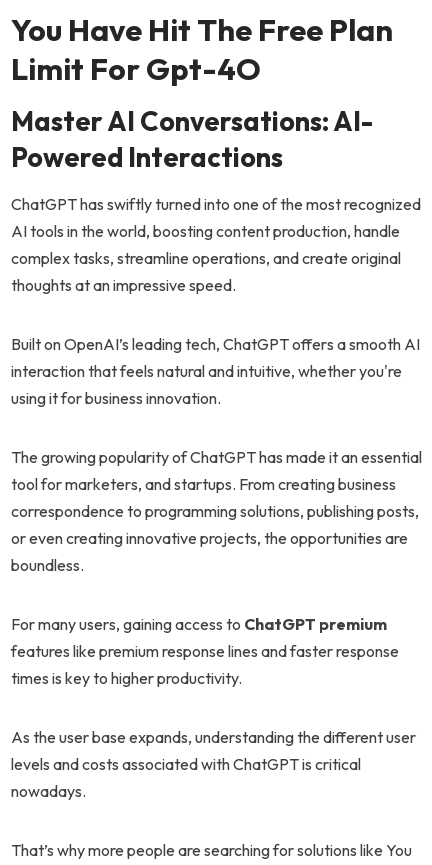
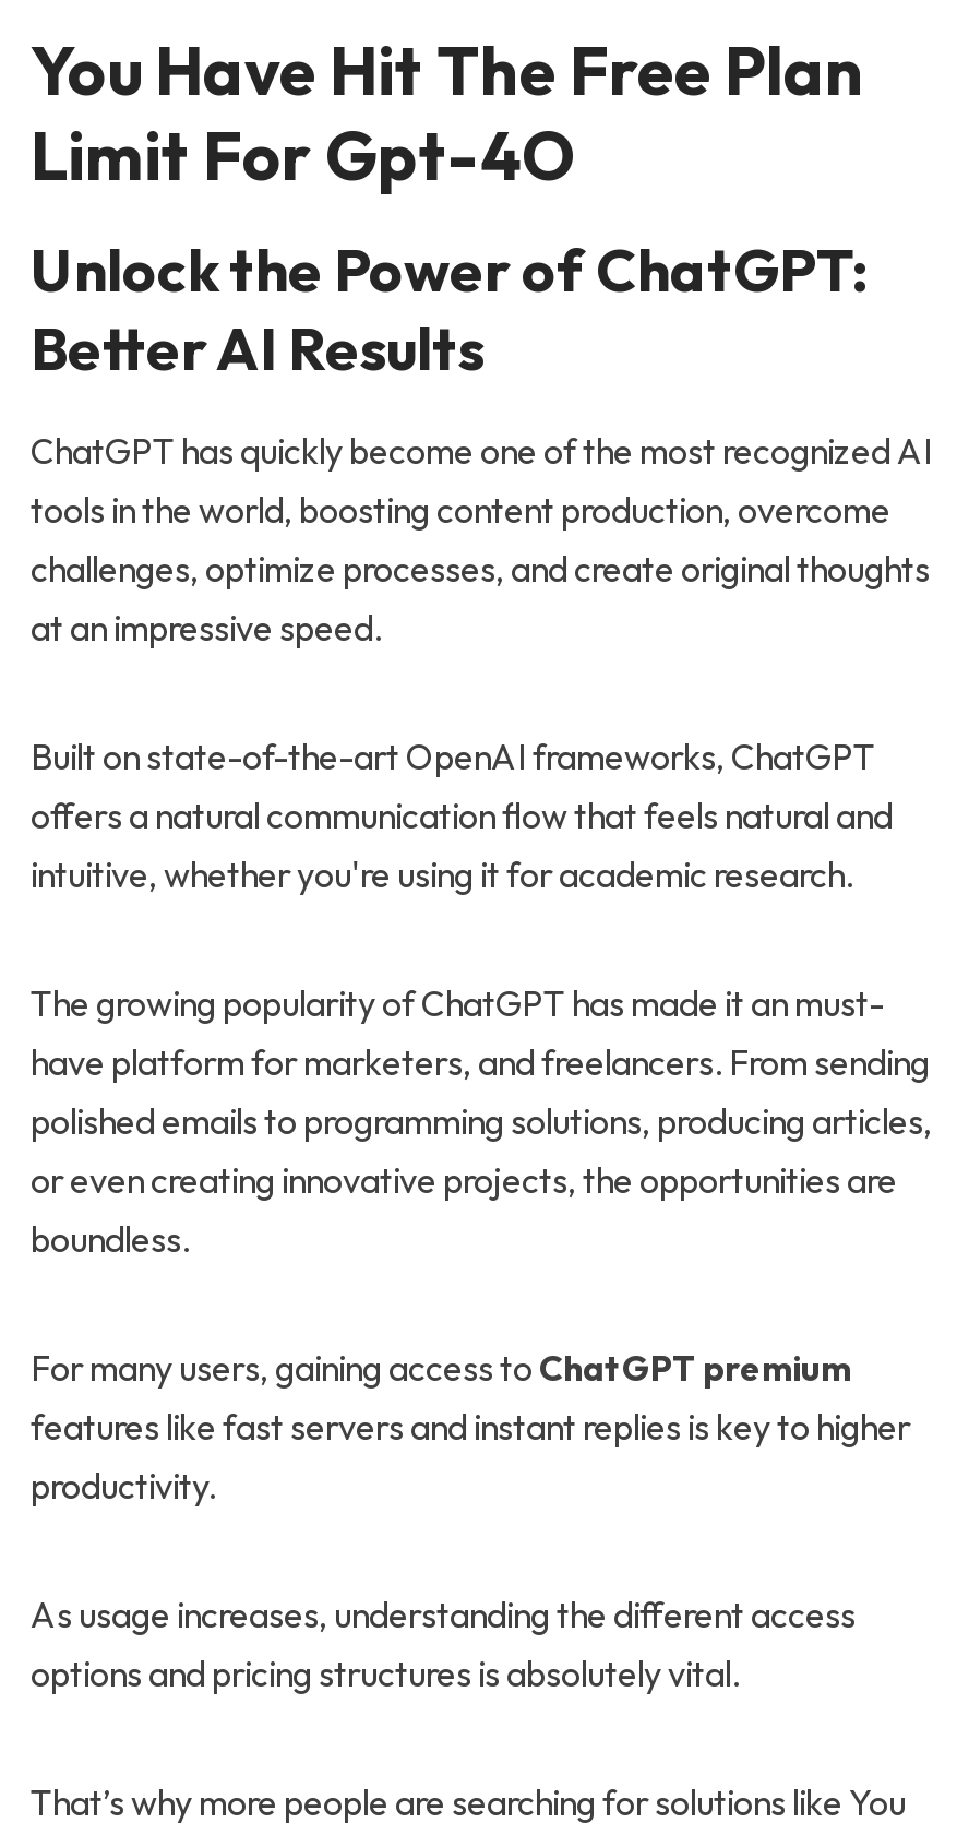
[11,104,373,174] Master AI Conversations: AI- | Powered Interactions -> [31,233,866,386] Unlock the Power of ChatGPT: | Better AI Results
[11,194,421,295] ChatGPT has swiftly turned into one of the most recognized | AI tools in the world, boosting content production, handle | complex tasks, streamline operations, and create original | thoughts at an impressive speed. -> [31,430,932,650] ChatGPT has quickly become one of the most recognized AI | tools in the world, boosting content production, overcome | challenges, optimize processes, and create original thoughts | at an impressive speed.
[11,334,420,408] Built on OpenAI’s leading tech, ChatGPT offers a smooth AI | interaction that feels natural and intuitive, whether you're | using it for business innovation. -> [31,736,893,897] Built on state-of-the-art OpenAI frameworks, ChatGPT | offers a natural communication flow that feels natural and | intuitive, whether you're using it for academic research.
[11,447,422,521] The growing popularity of ChatGPT has made it an essential | tool for marketers, and startups. From creating business | correspondence to programming solutions, publishing posts, -> [31,982,932,1144] The growing popularity of ChatGPT has made it an must- | have platform for marketers, and freelancers. From sending | polished emails to programming solutions, producing articles,
[11,641,399,688] features like premium response lines and faster response | times is key to higher productivity. -> [31,1406,910,1508] features like fast servers and instant replies is key to higher | productivity.
[11,727,416,801] As the user base expands, understanding the different user | levels and costs associated with ChatGPT is critical | nowadays. -> [31,1594,856,1696] As usage increases, understanding the different access | options and pricing structures is absolutely vital.

